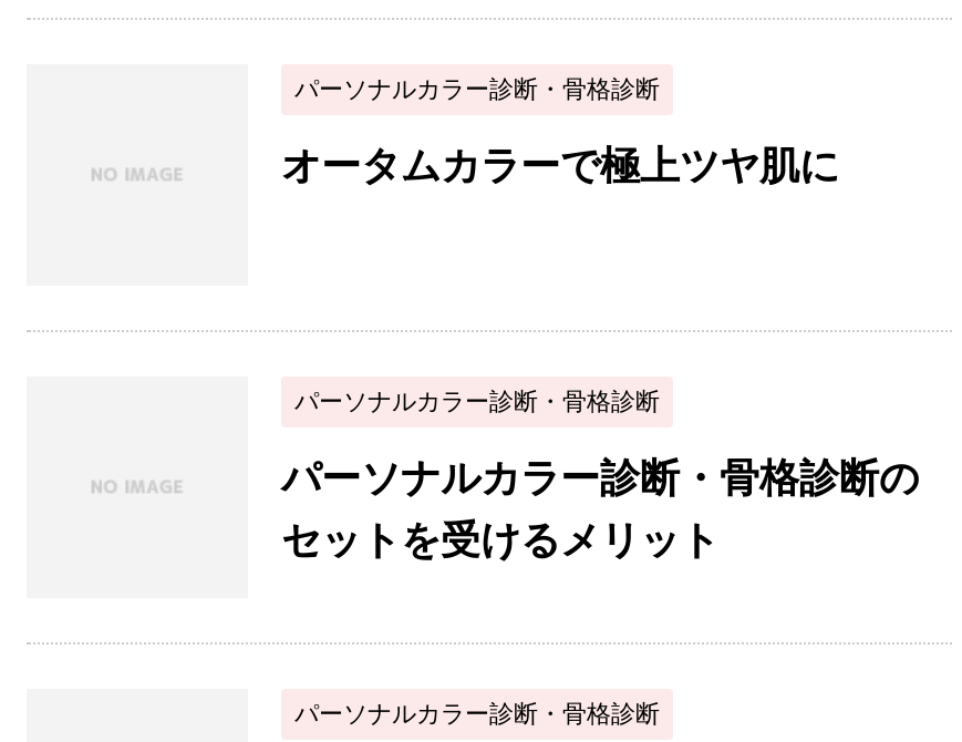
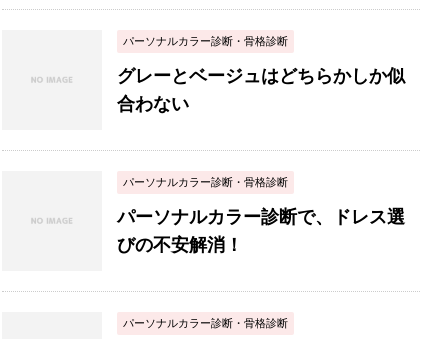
[281,144,839,188] オータムカラーで極上ツヤ肌に -> [117,66,405,114] グレーとベージュはどちらかしか似 | 合わない
[281,456,919,562] パーソナルカラー診断・骨格診断の | セットを受けるメリット -> [117,207,405,255] パーソナルカラー診断で、ドレス選 | びの不安解消！

